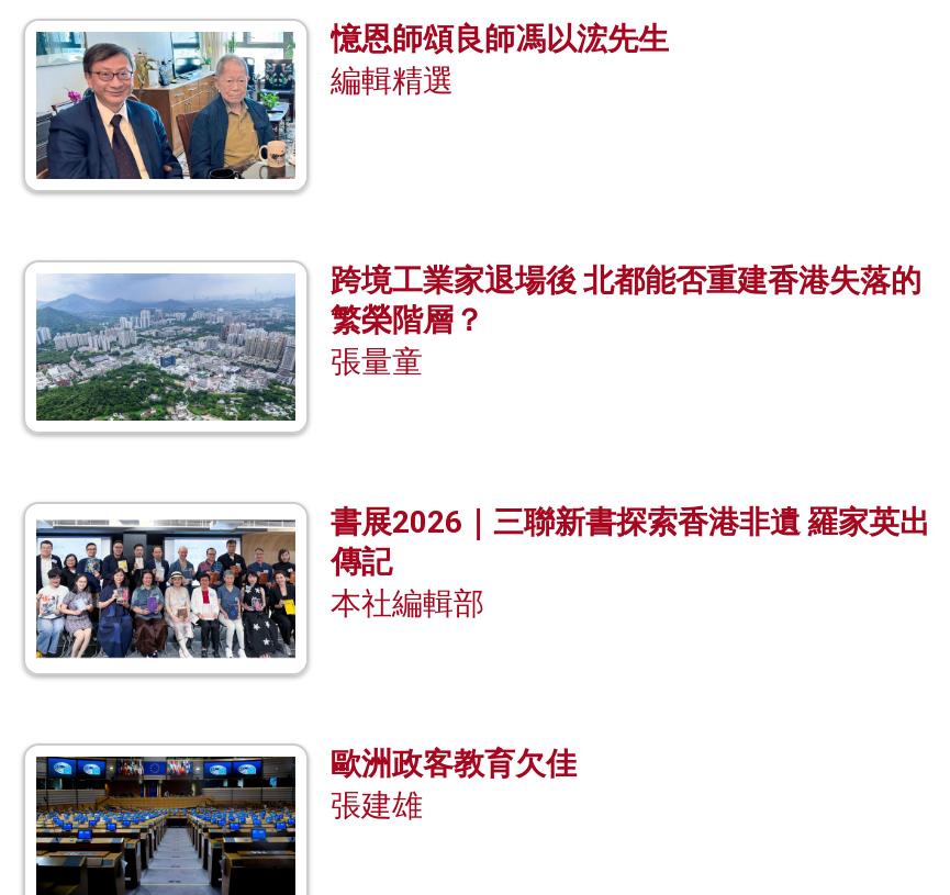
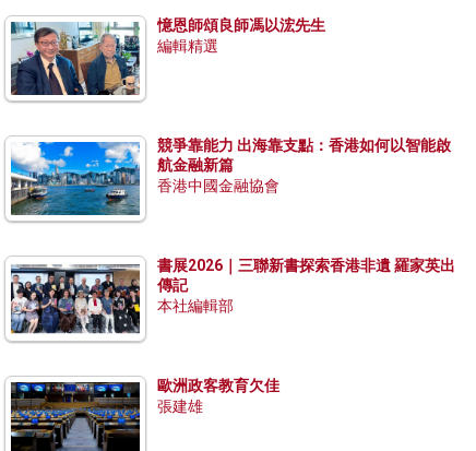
[36,263,921,423] [image] | 跨境工業家退場後 北都能否重建香港失落的 | 繁榮階層？ | 張量童 -> [11,137,451,216] [image] | 競爭靠能力 出海靠支點：香港如何以智能啟 | 航金融新篇 | 香港中國金融協會

